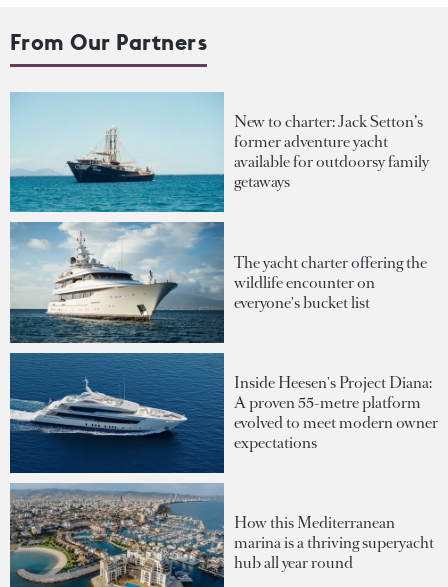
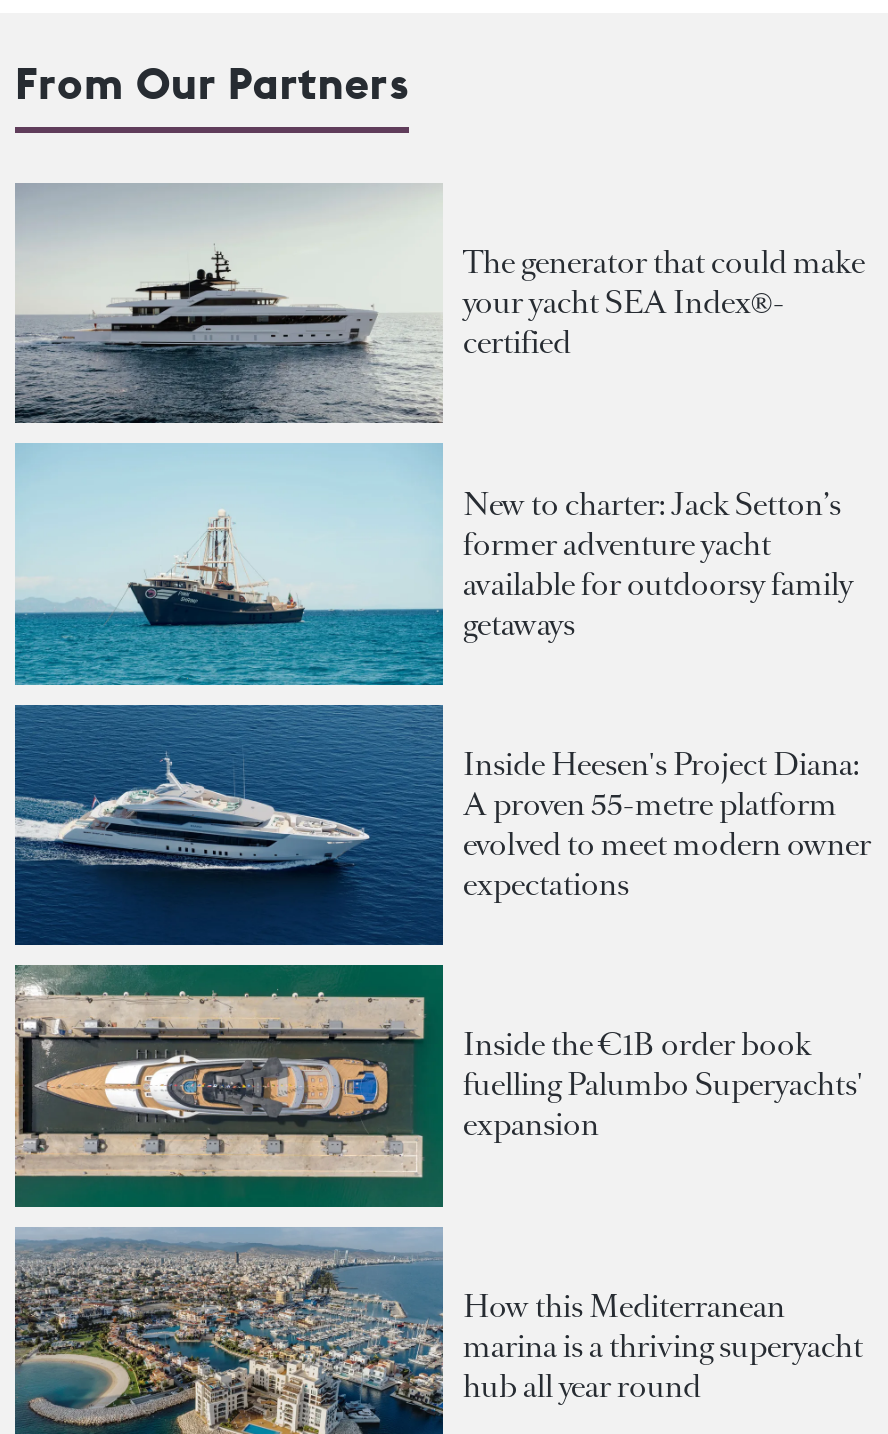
none -> [13,185,865,425] [image] | The generator that could make | your yacht SEA Index®- | certified
[10,222,427,344] [image] | The yacht charter offering the | wildlife encounter on | everyone's bucket list -> none
none -> [13,965,863,1209] [image] | Inside the €1B order book | fuelling Palumbo Superyachts' | expansion

